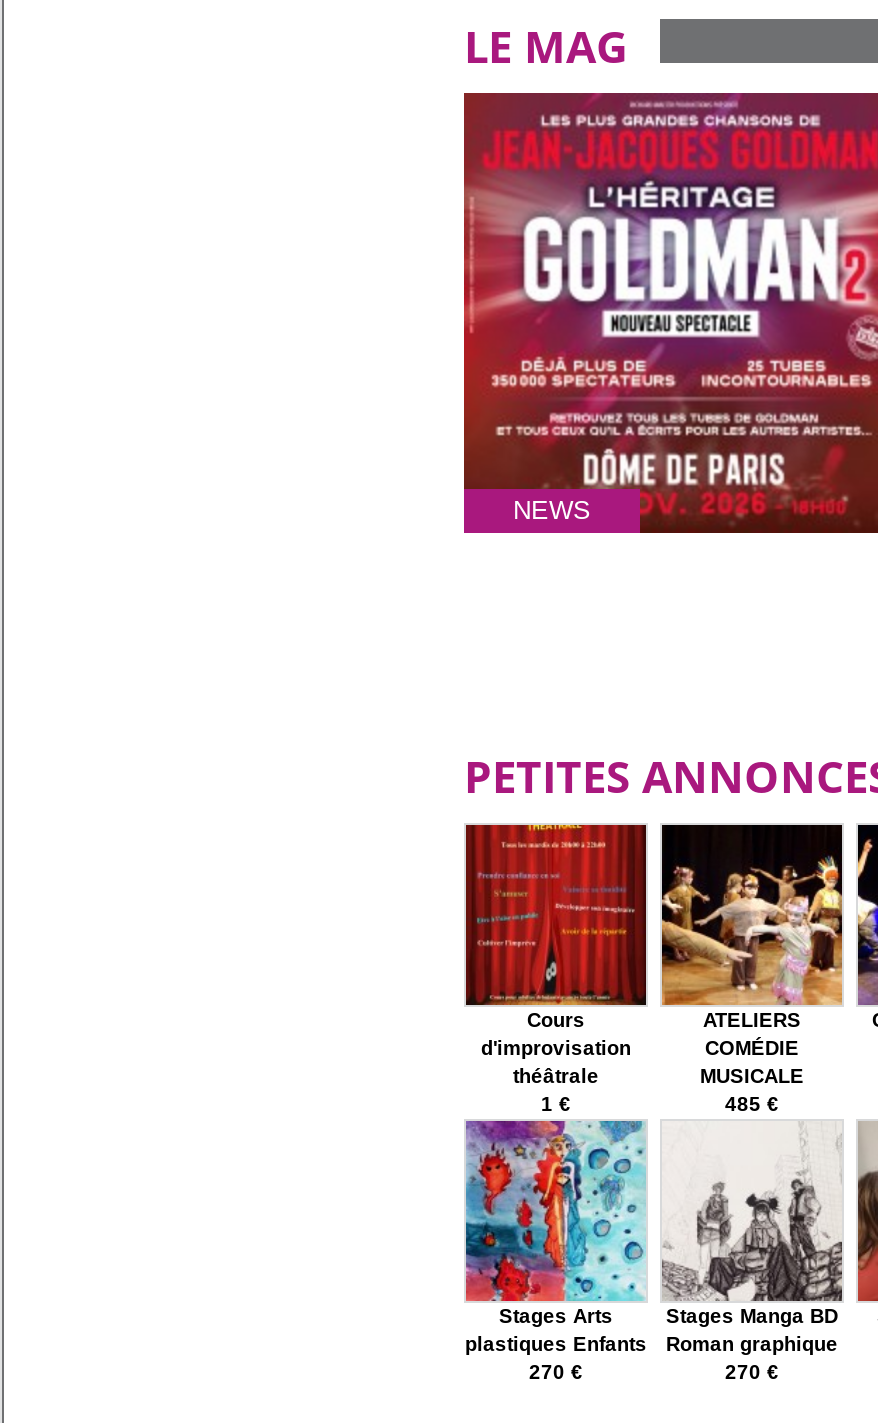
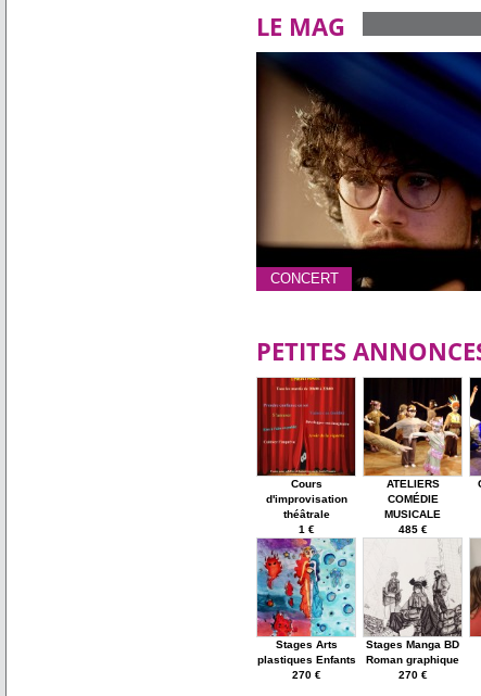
[462,91,872,535] [image] | NEWS -> [255,51,478,292] [image] | CONCERT

